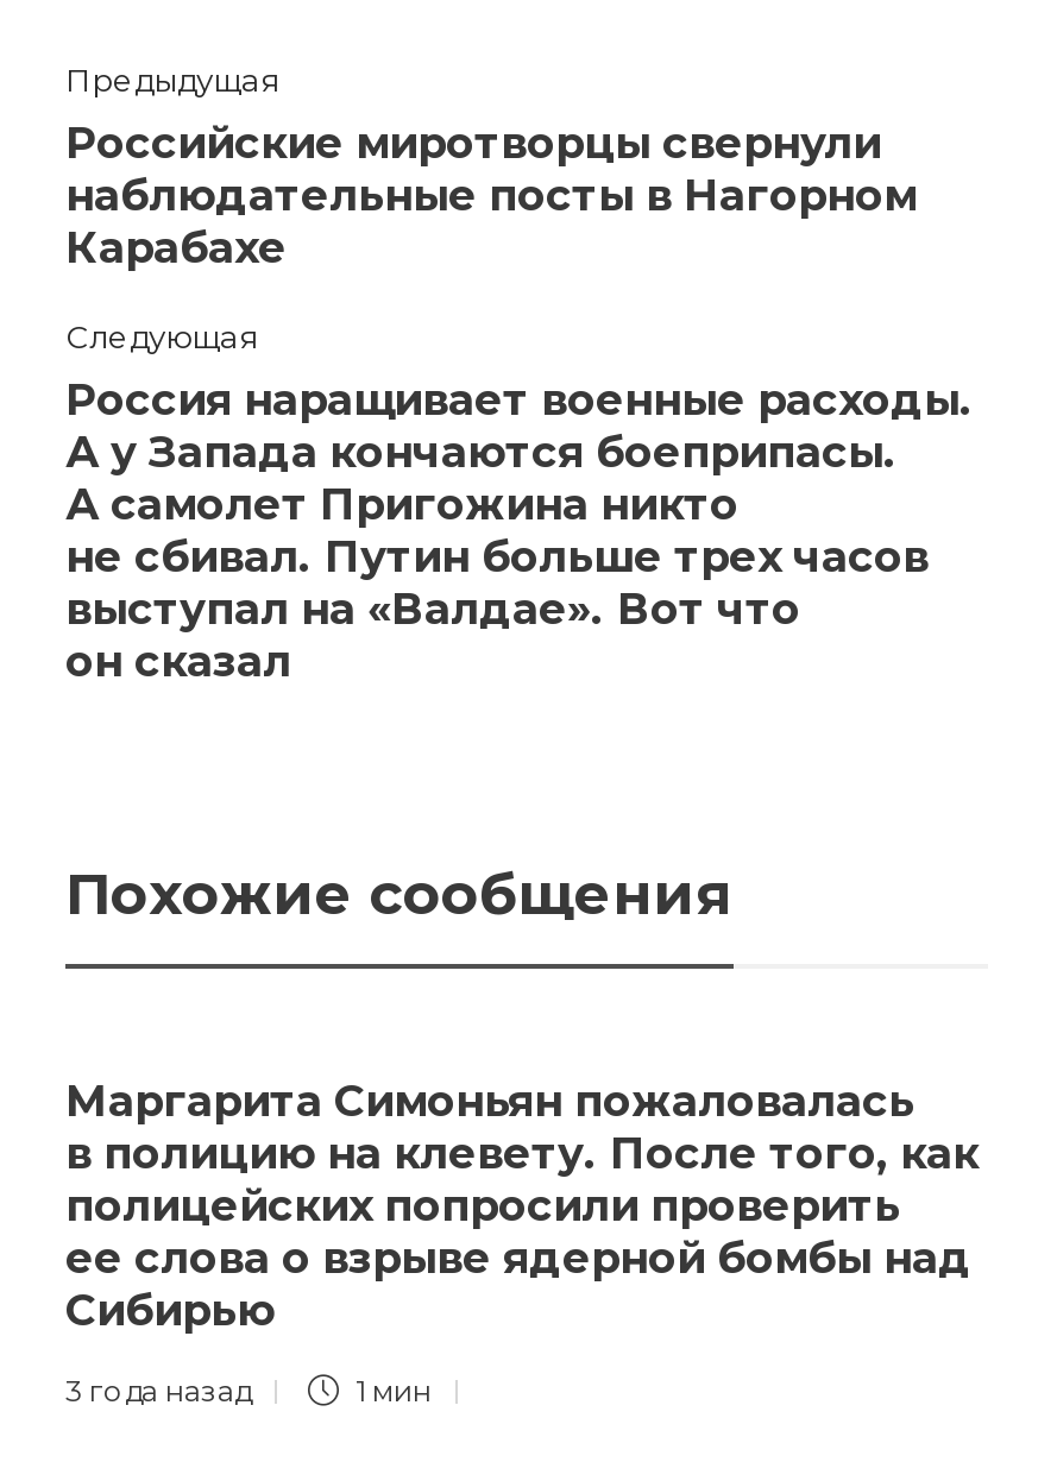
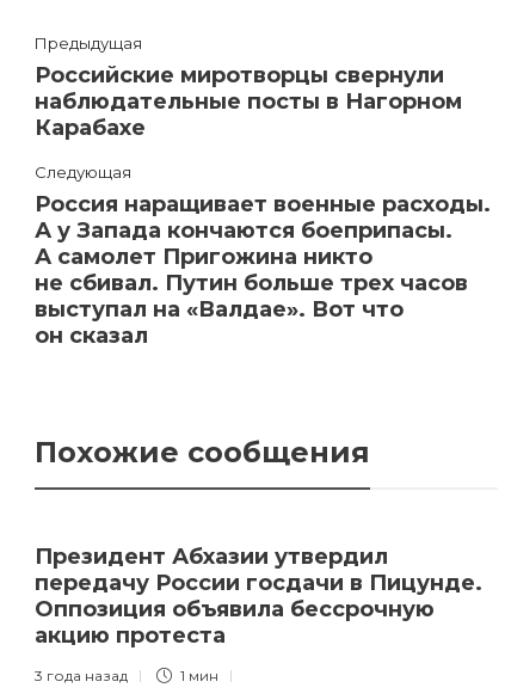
[65,1075,979,1337] Маргарита Симоньян пожаловалась | в полицию на клевету. После того, как | полицейских попросили проверить | ее слова о взрыве ядерной бомбы над | Сибирью -> [35,543,482,648] Президент Абхазии утвердил | передачу России госдачи в Пицунде. | Оппозиция объявила бессрочную | акцию протеста

